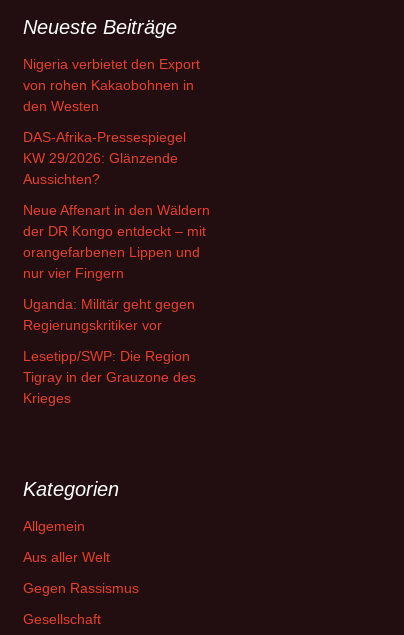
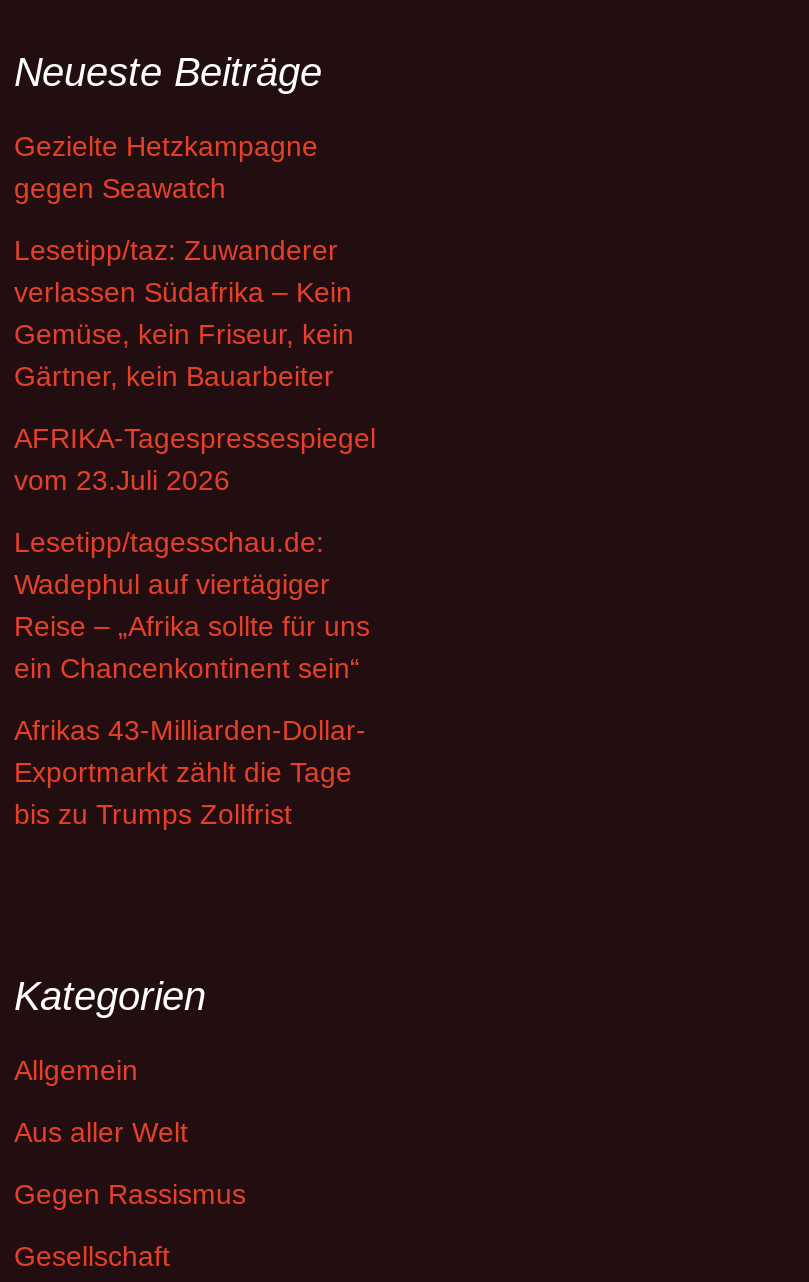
[23,56,200,114] Nigeria verbietet den Export | von rohen Kakaobohnen in | den Westen -> [14,130,318,204] Gezielte Hetzkampagne | gegen Seawatch
[23,129,186,187] DAS-Afrika-Pressespiegel | KW 29/2026: Glänzende | Aussichten? -> [14,234,354,392] Lesetipp/taz: Zuwanderer | verlassen Südafrika – Kein | Gemüse, kein Friseur, kein | Gärtner, kein Bauarbeiter
[23,202,210,281] Neue Affenart in den Wäldern | der DR Kongo entdeckt – mit | orangefarbenen Lippen und | nur vier Fingern -> [14,422,376,496] AFRIKA-Tagespressespiegel | vom 23.Juli 2026
[23,296,195,333] Uganda: Militär geht gegen | Regierungskritiker vor -> [14,526,370,684] Lesetipp/tagesschau.de: | Wadephul auf viertägiger | Reise – „Afrika sollte für uns | ein Chancenkontinent sein“
[23,348,196,406] Lesetipp/SWP: Die Region | Tigray in der Grauzone des | Krieges -> [14,714,366,830] Afrikas 43-Milliarden-Dollar- | Exportmarkt zählt die Tage | bis zu Trumps Zollfrist

